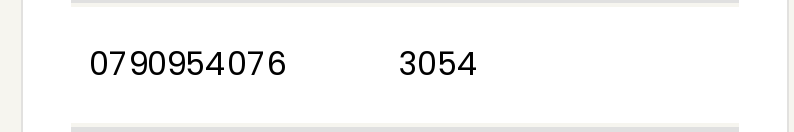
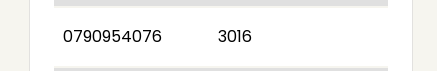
[399,41,479,87] 3054 -> [218,25,252,48] 3016

